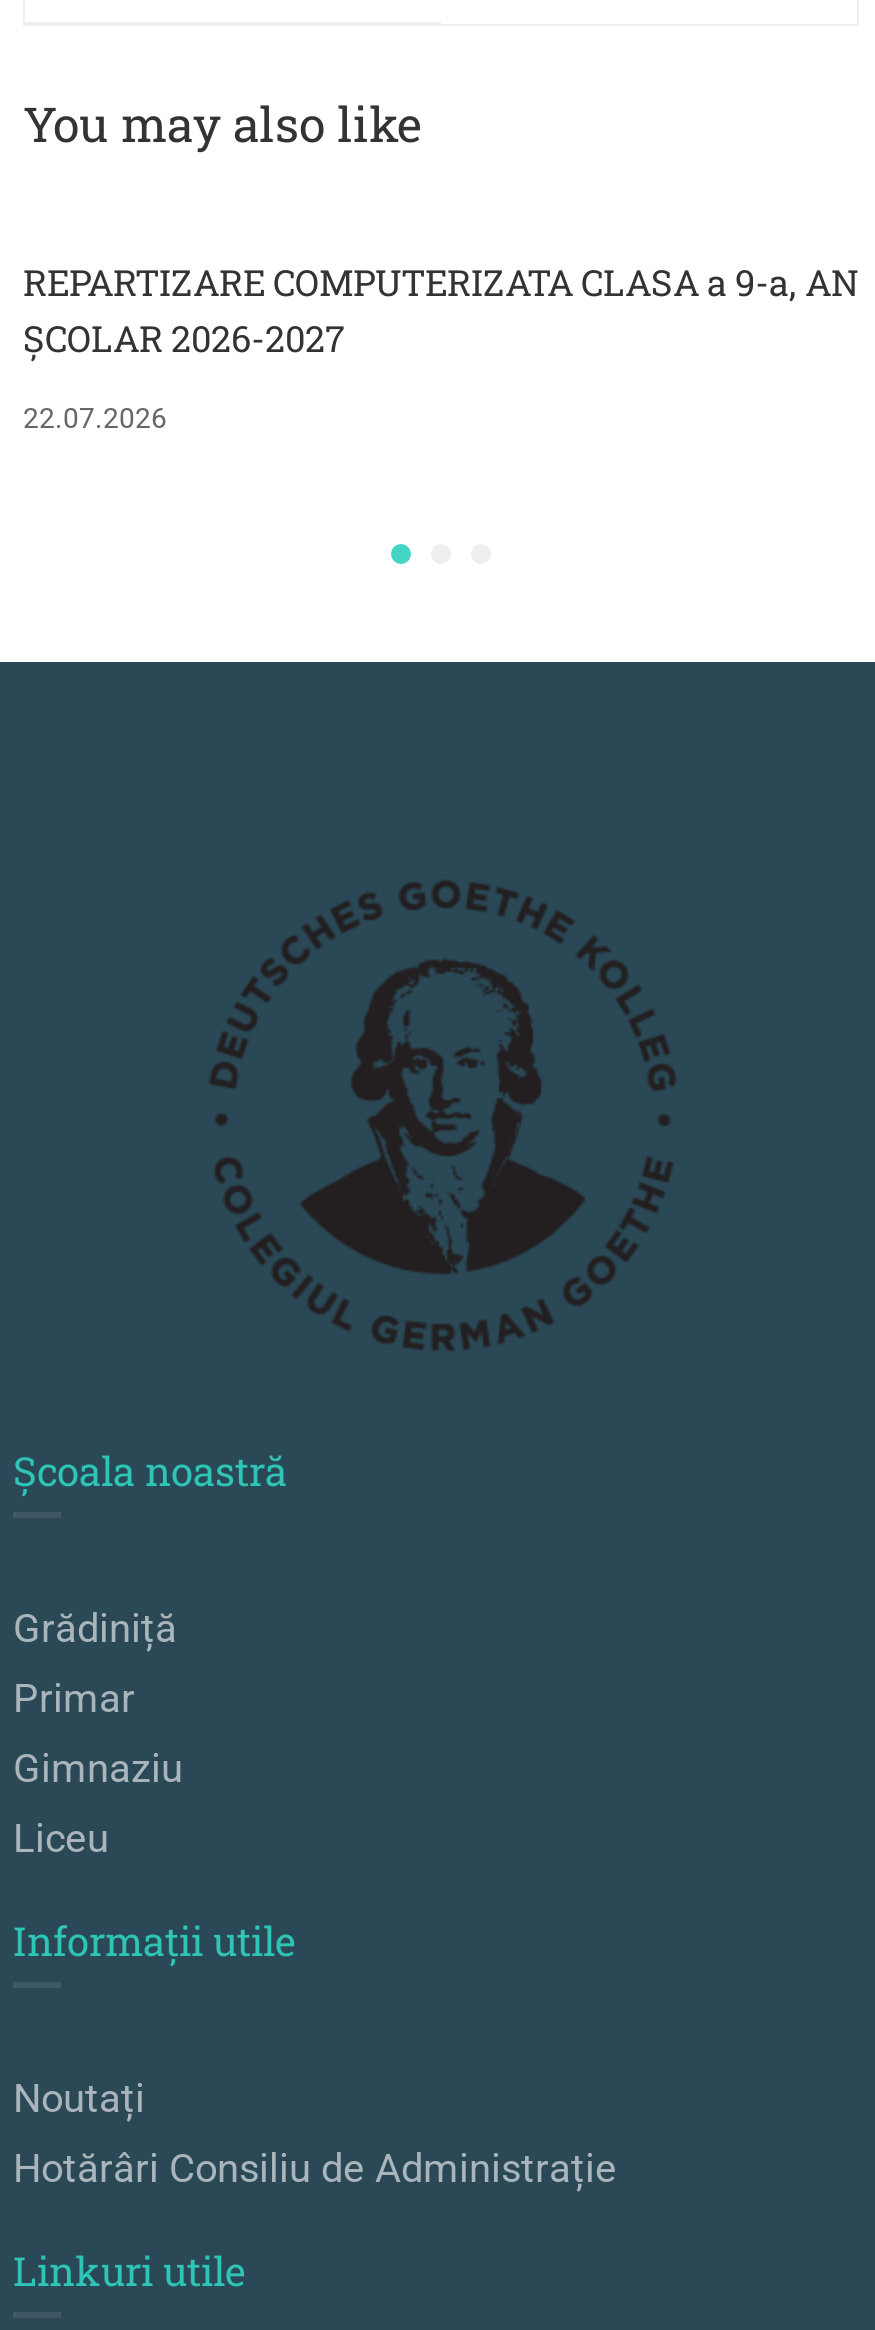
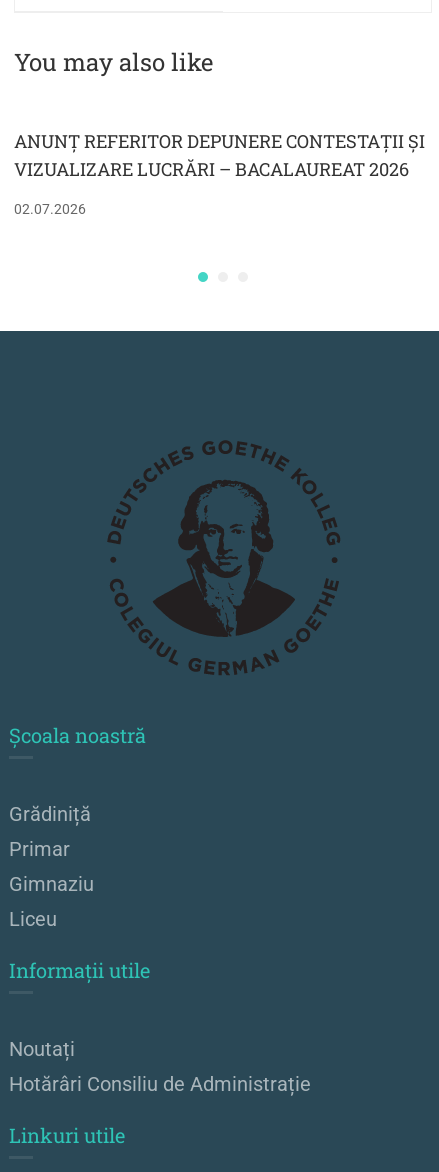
[23,258,859,362] REPARTIZARE COMPUTERIZATA CLASA a 9-a, AN | ȘCOLAR 2026-2027 -> [14,129,425,181] ANUNȚ REFERITOR DEPUNERE CONTESTAȚII ȘI | VIZUALIZARE LUCRĂRI – BACALAUREAT 2026
[23,402,167,434] 22.07.2026 -> [14,201,86,217] 02.07.2026

